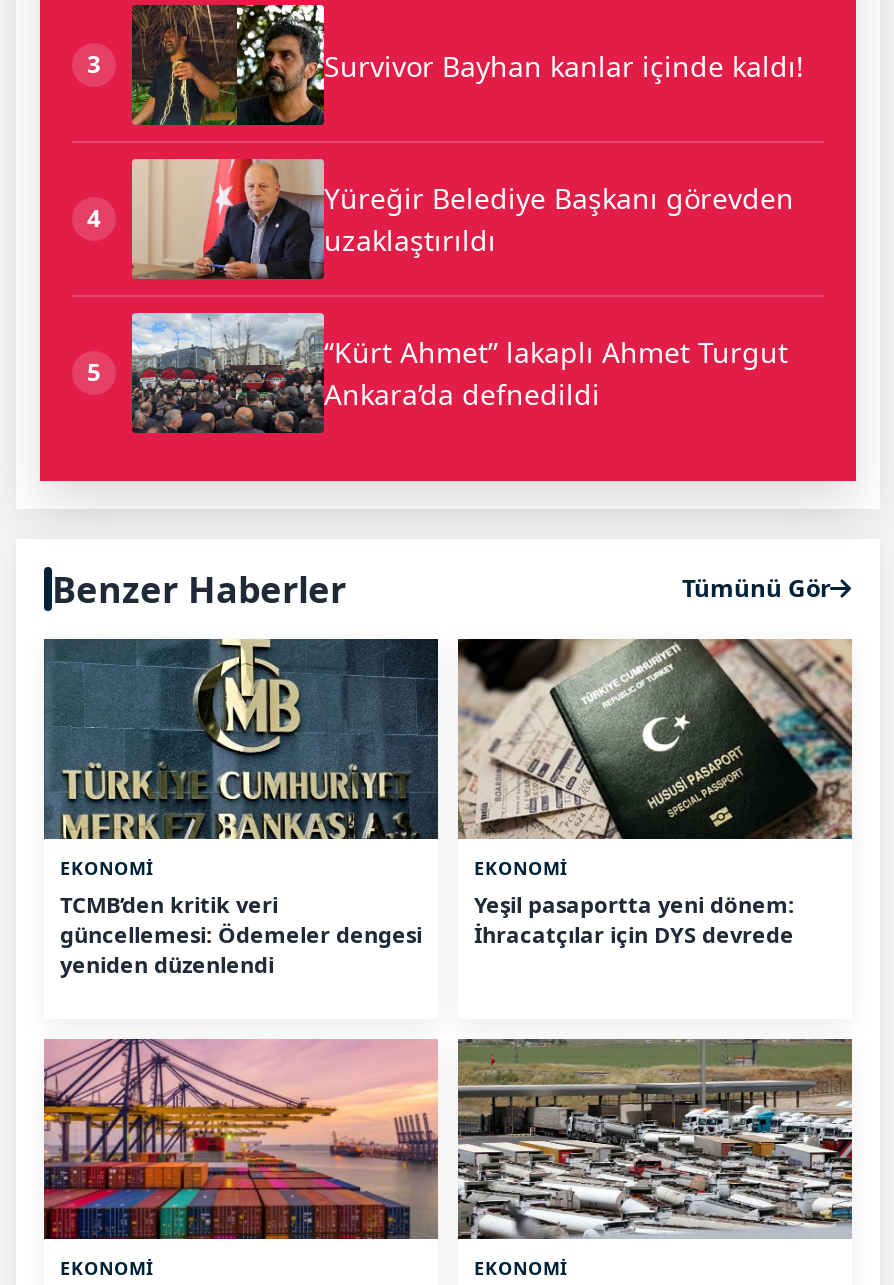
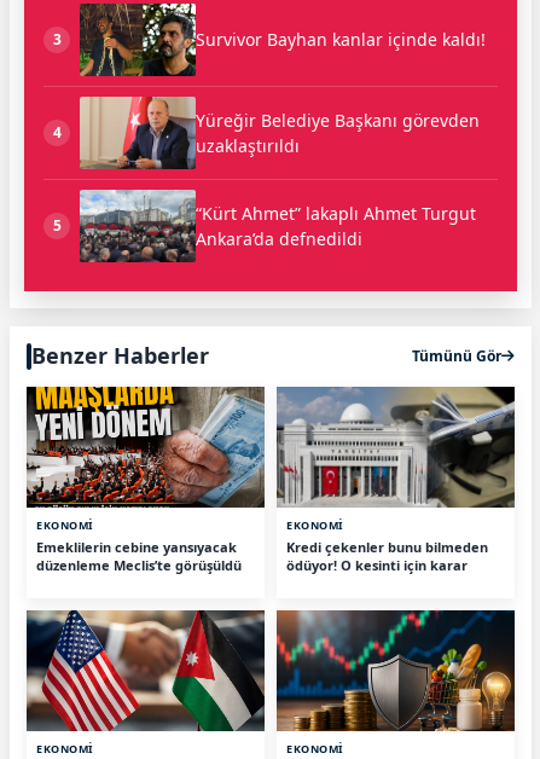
[44,637,440,979] [image] | TCMB’den kritik veri | güncellemesi: Ödemeler dengesi | yeniden düzenlendi -> [27,386,266,574] [image] | Emeklilerin cebine yansıyacak | düzenleme Meclis’te görüşüldü
[456,637,854,949] [image] | Yeşil pasaportta yeni dönem: | İhracatçılar için DYS devrede -> [277,386,516,574] [image] | Kredi çekenler bunu bilmeden | ödüyor! O kesinti için karar
[42,1039,438,1241] [image] -> [25,609,266,732] [image]
[458,1037,854,1241] [image] -> [277,609,516,732] [image]

